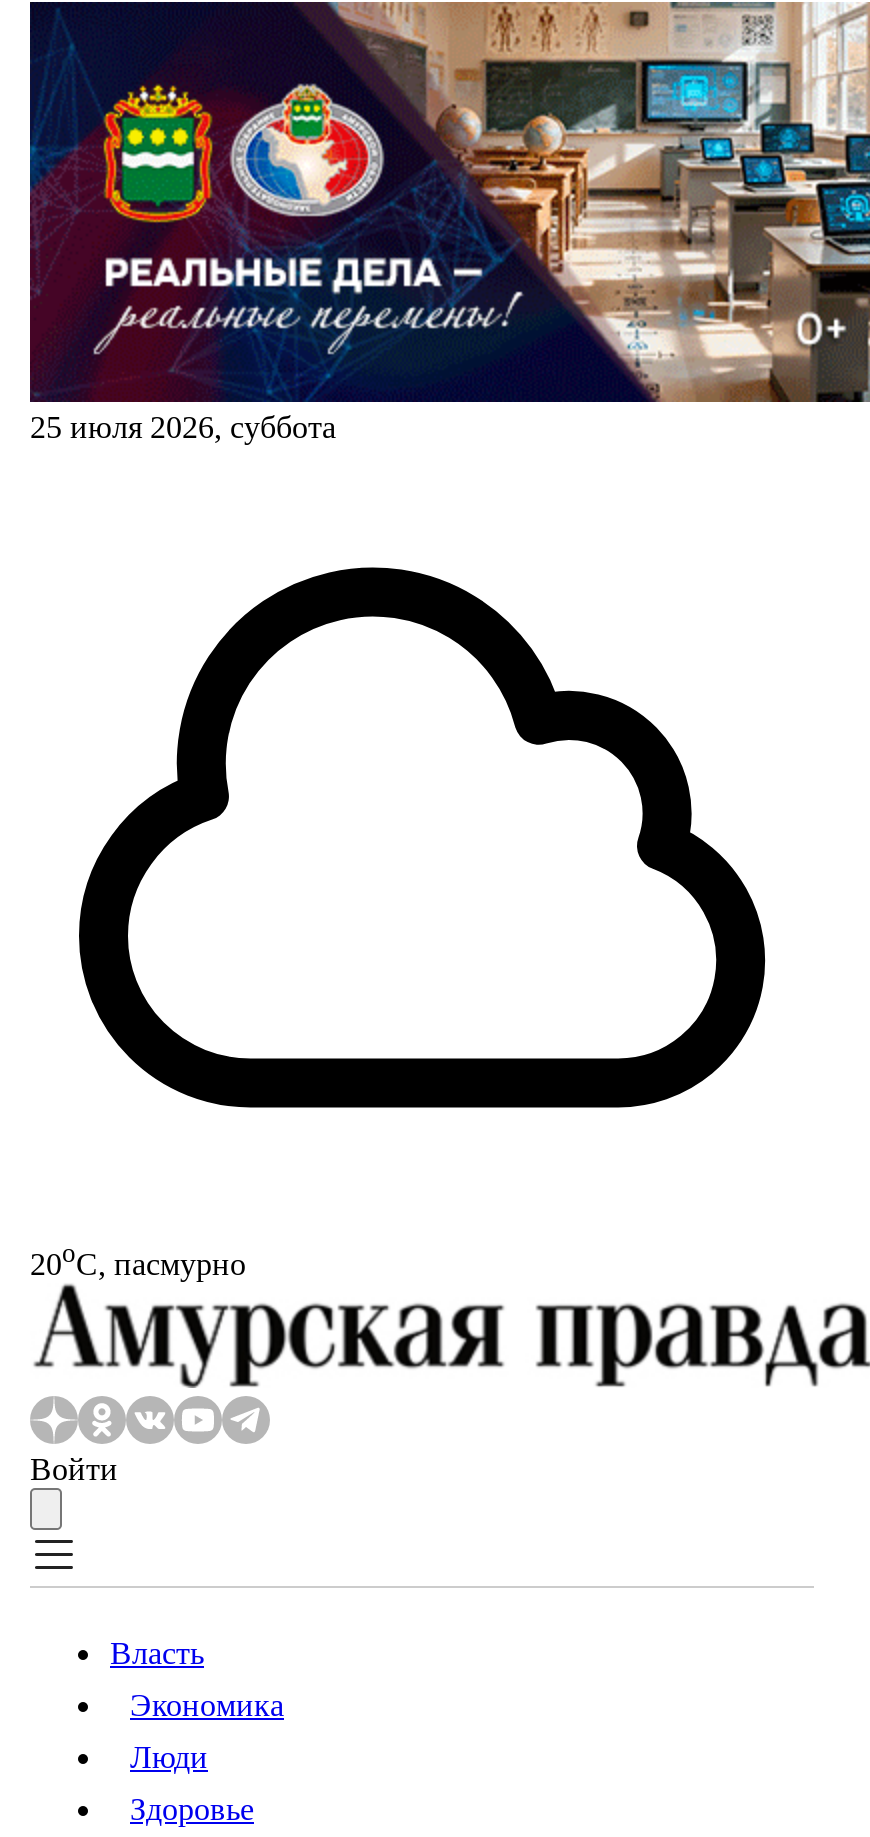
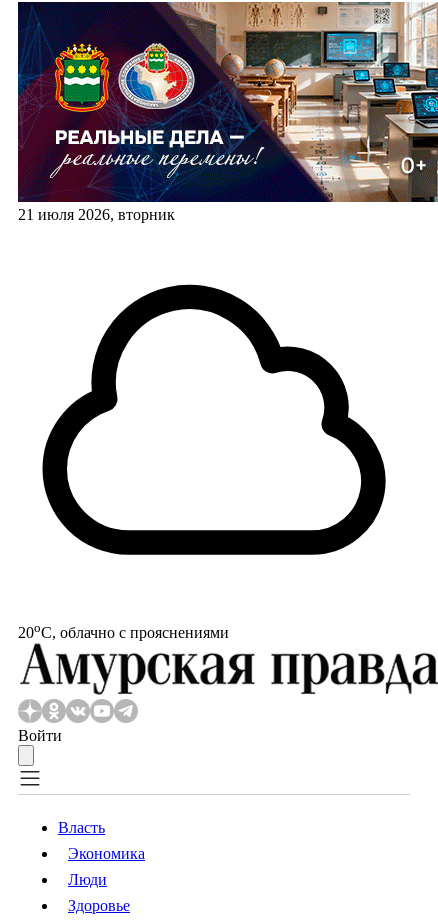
[30,410,336,444] 25 июля 2026, суббота -> [18,206,175,223] 21 июля 2026, вторник
[30,1238,246,1281] 20oС, пасмурно -> [18,620,229,641] 20oС, облачно с прояснениями

